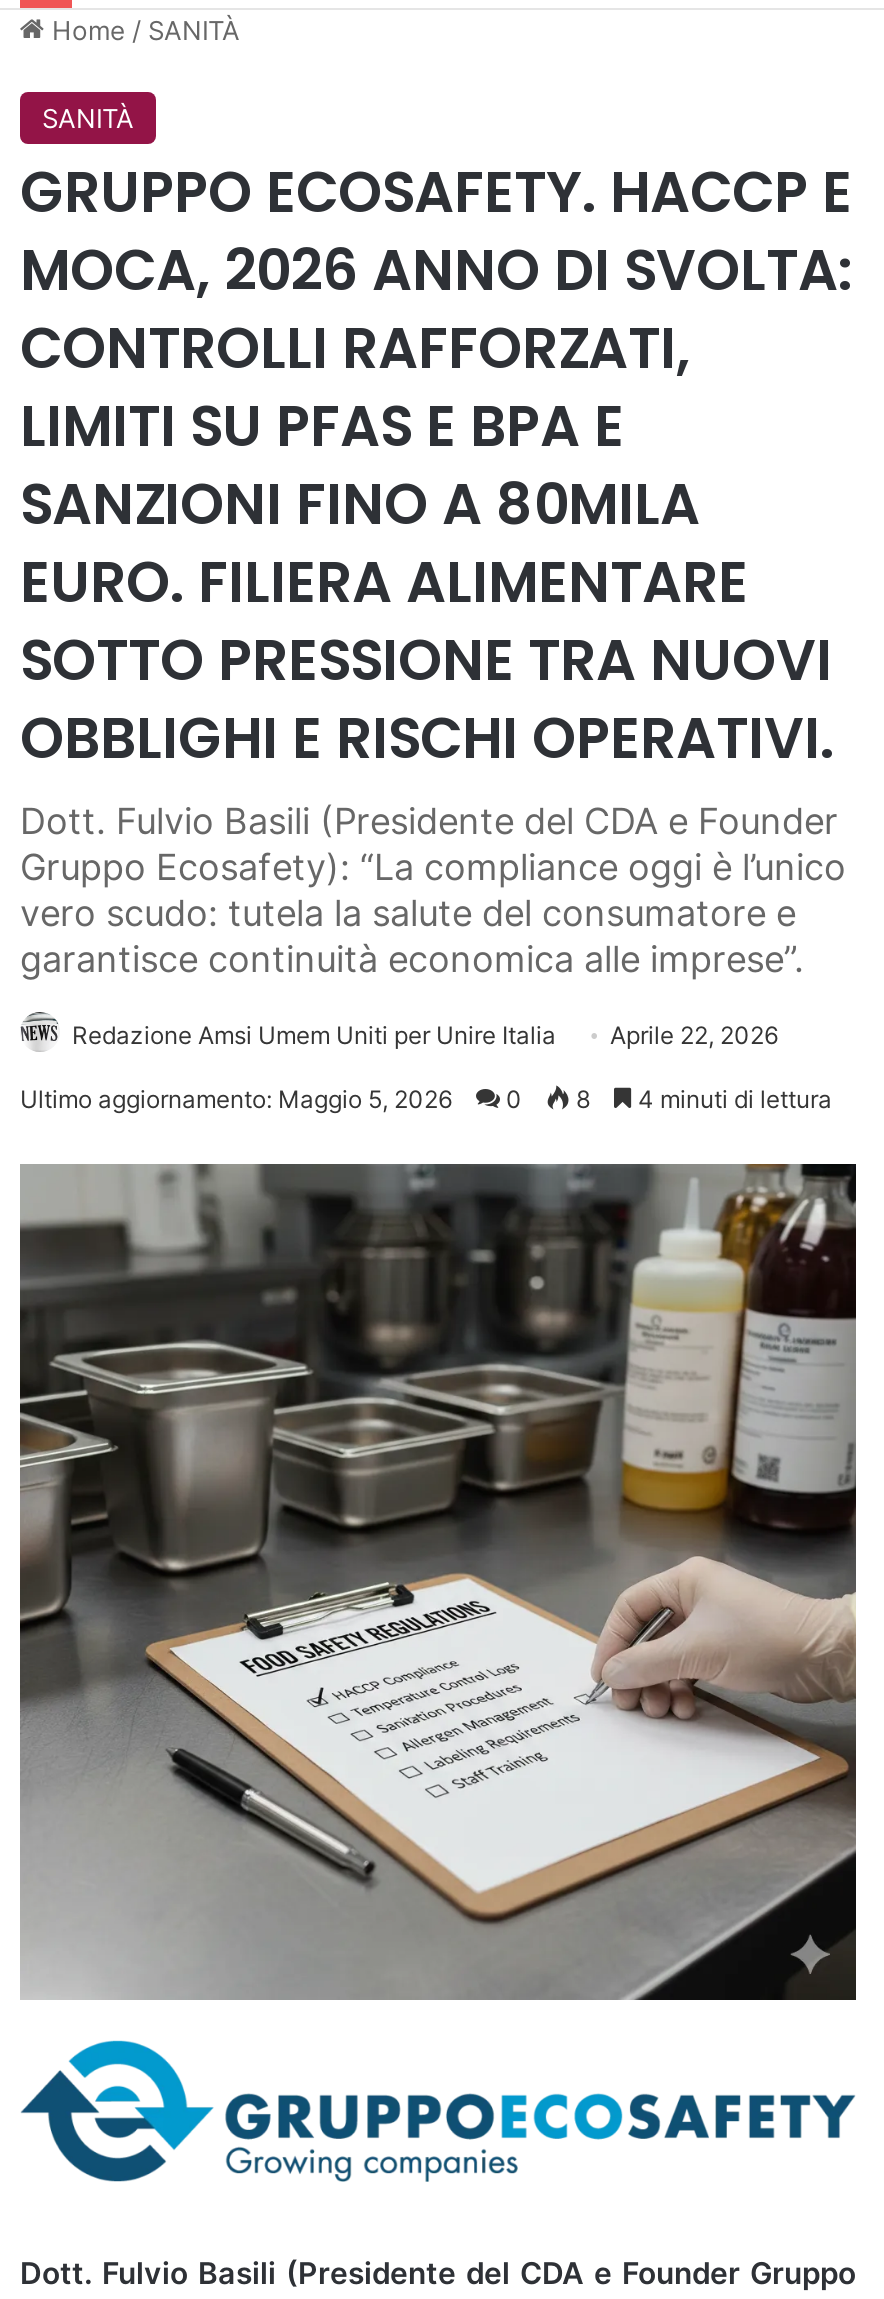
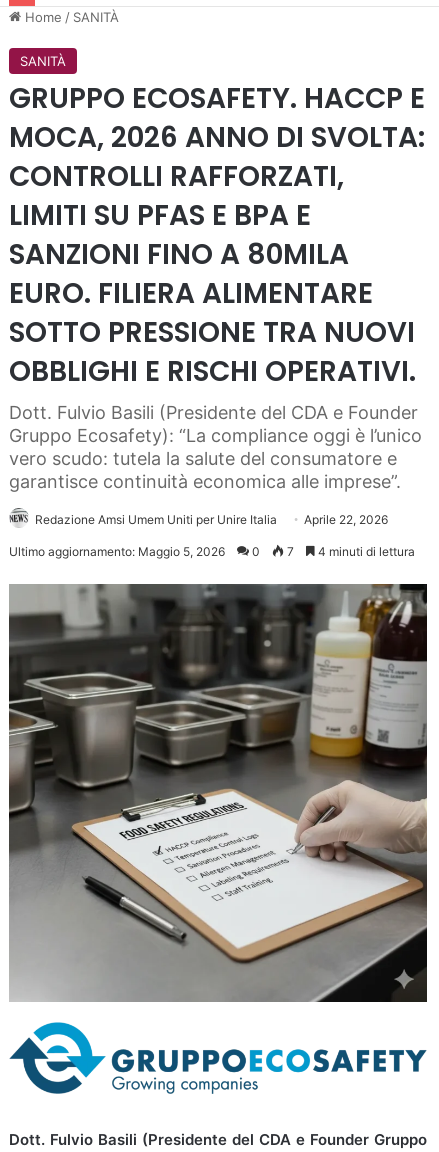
[20,1083,832,1113] Ultimo aggiornamento: Maggio 5, 2026 0 8 4 minuti di lettura -> [9,544,415,559] Ultimo aggiornamento: Maggio 5, 2026 0 7 4 minuti di lettura

